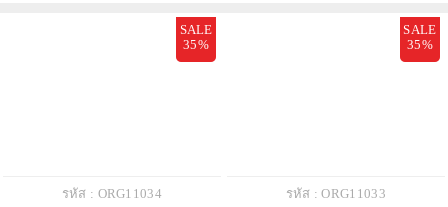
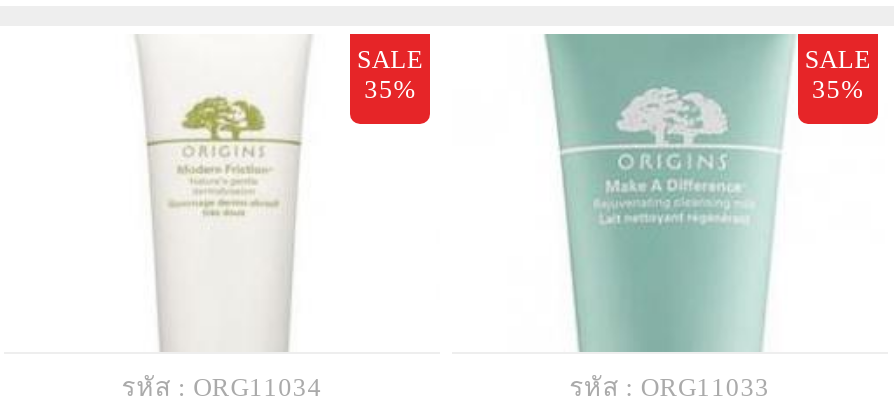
none -> [136,36,312,352] [image]
none -> [544,32,796,354] [image]

